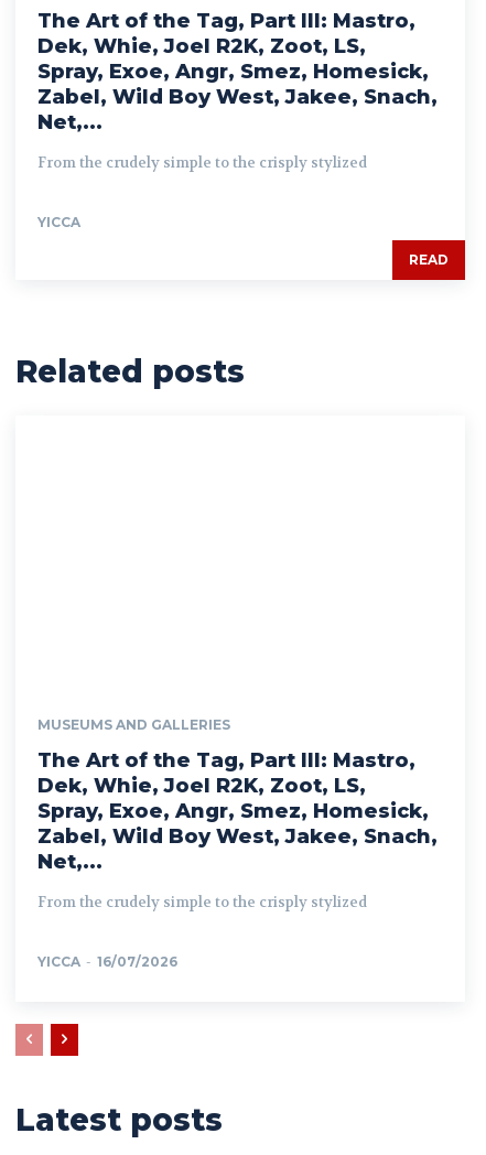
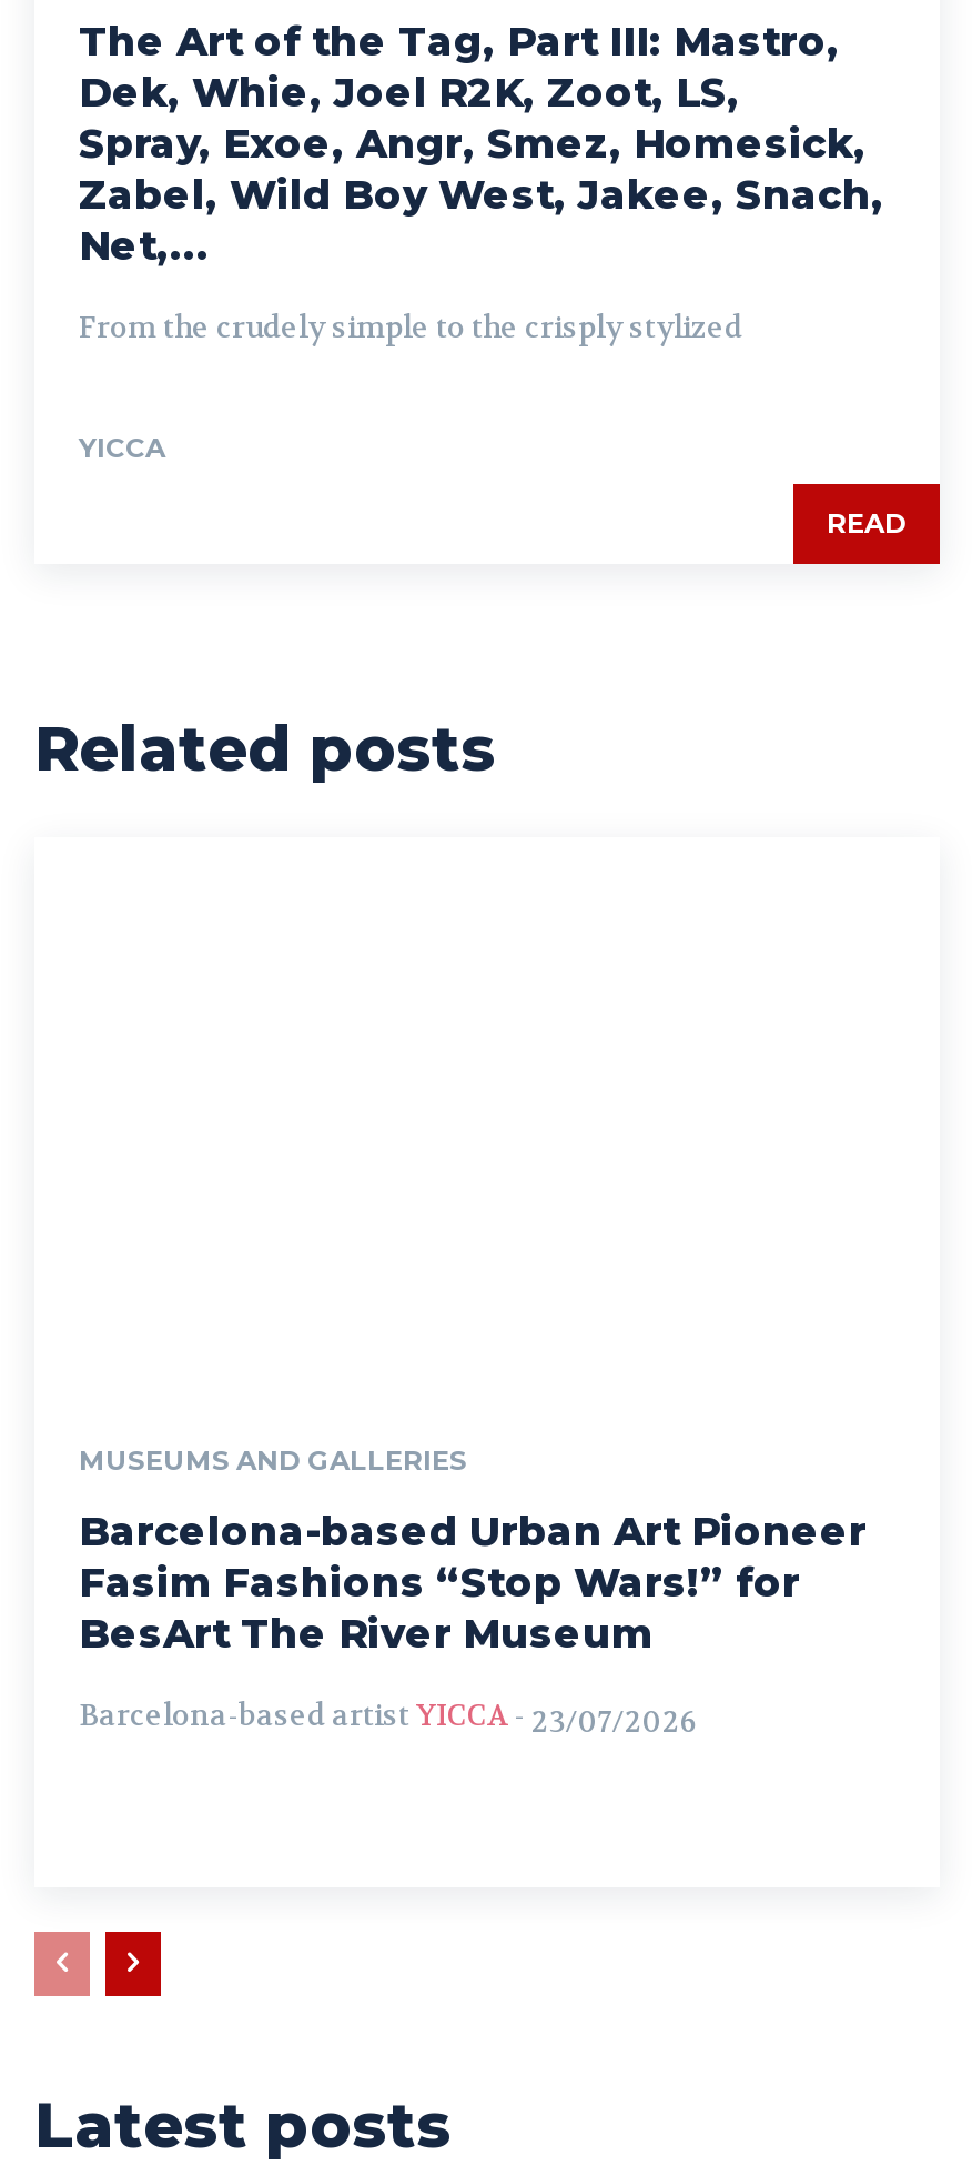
[37,749,438,970] The Art of the Tag, Part III: Mastro, | Dek, Whie, Joel R2K, Zoot, LS, | Spray, Exoe, Angr, Smez, Homesick, | Zabel, Wild Boy West, Jakee, Snach, | Net,... | From the crudely simple to the crisply stylized | YICCA - 16/07/2026 -> [79,1508,867,1742] Barcelona-based Urban Art Pioneer | Fasim Fashions “Stop Wars!” for | BesArt The River Museum | Barcelona-based artist YICCA - 23/07/2026

